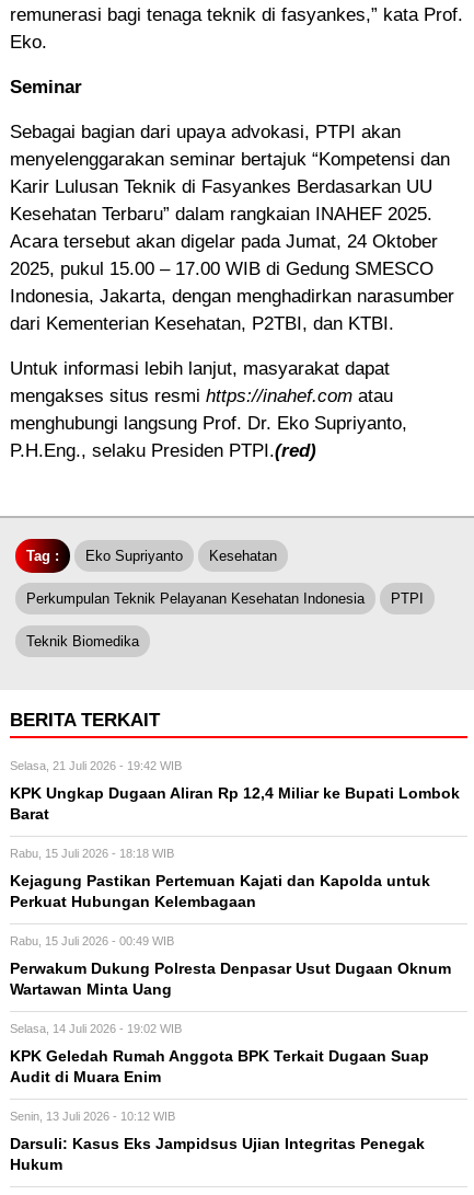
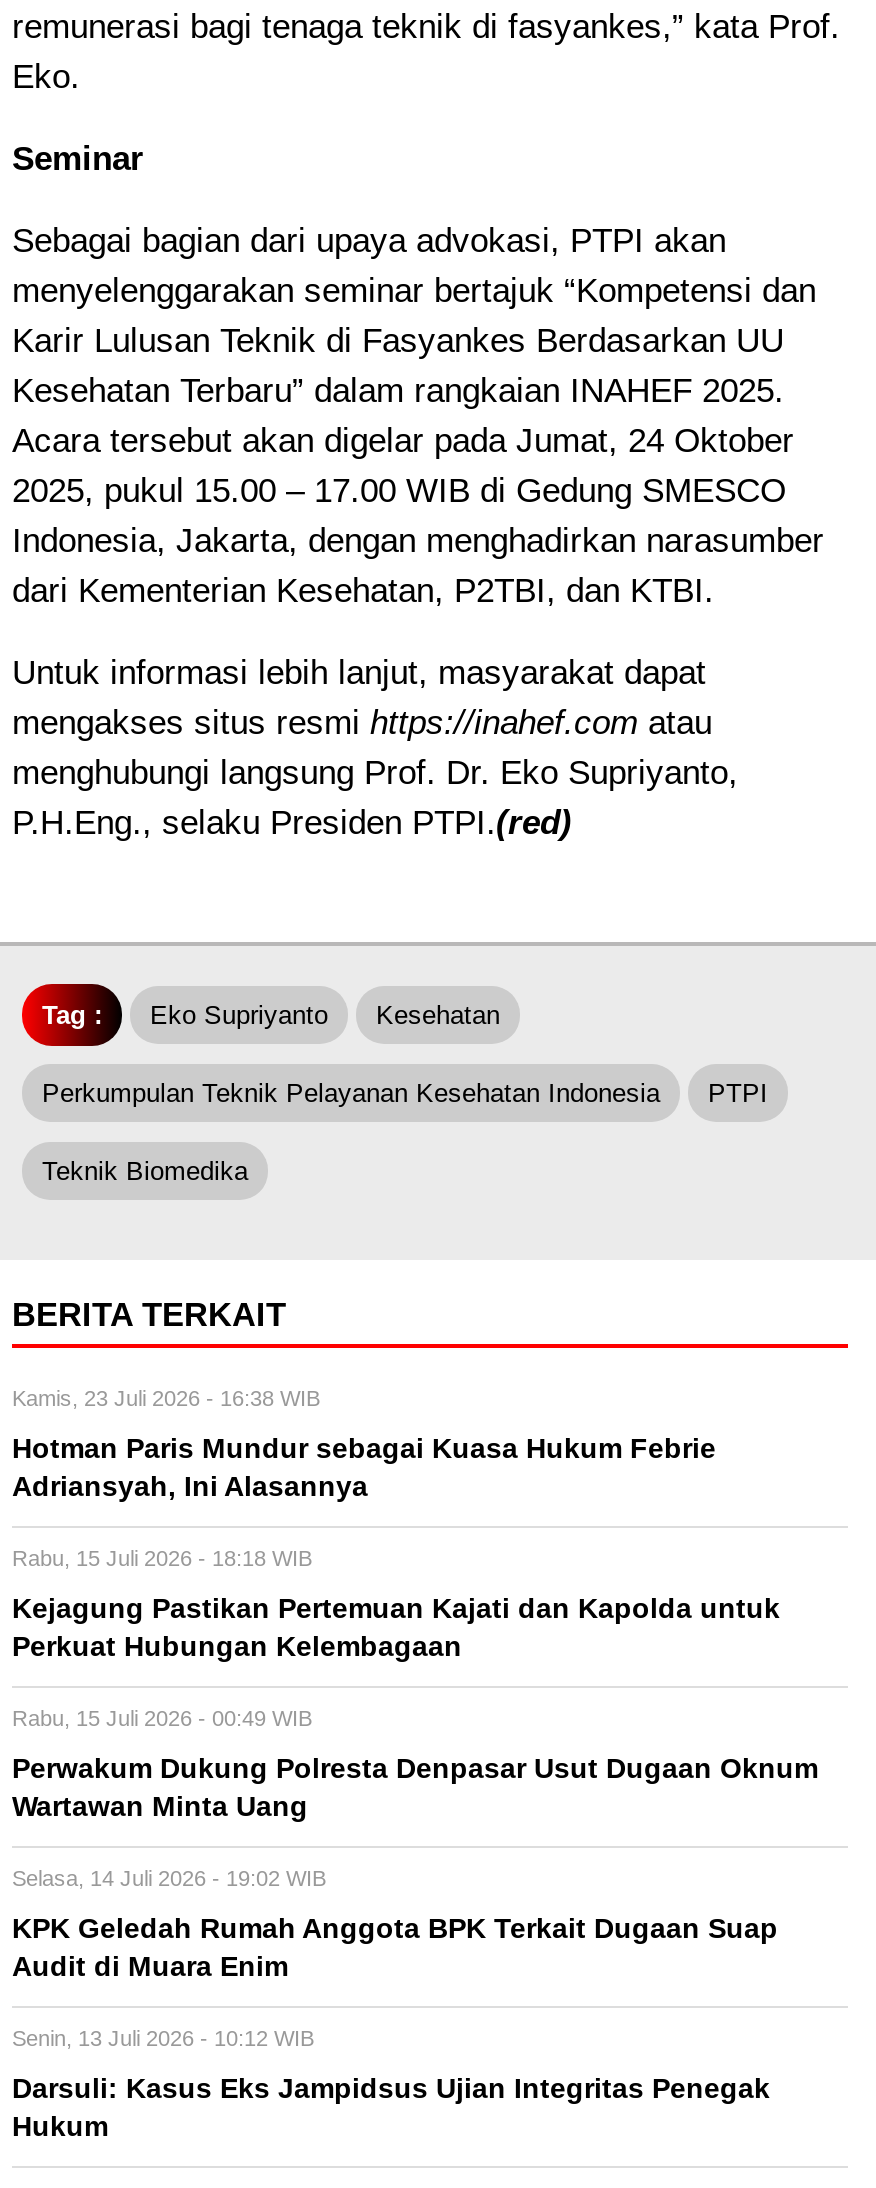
[10,759,182,772] Selasa, 21 Juli 2026 - 19:42 WIB -> [12,1385,320,1409] Kamis, 23 Juli 2026 - 16:38 WIB
[10,785,460,822] KPK Ungkap Dugaan Aliran Rp 12,4 Miliar ke Bupati Lombok | Barat -> [12,1433,716,1501] Hotman Paris Mundur sebagai Kuasa Hukum Febrie | Adriansyah, Ini Alasannya

